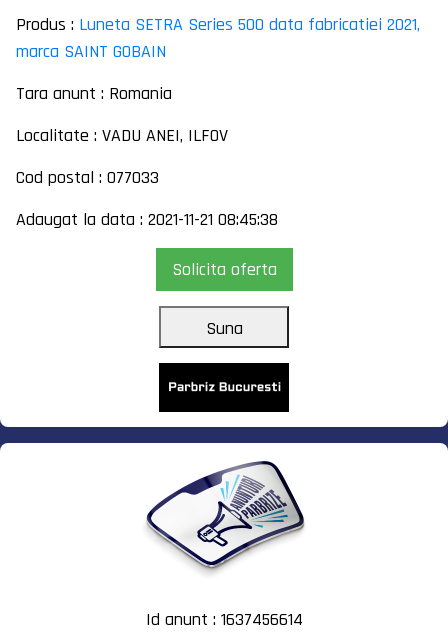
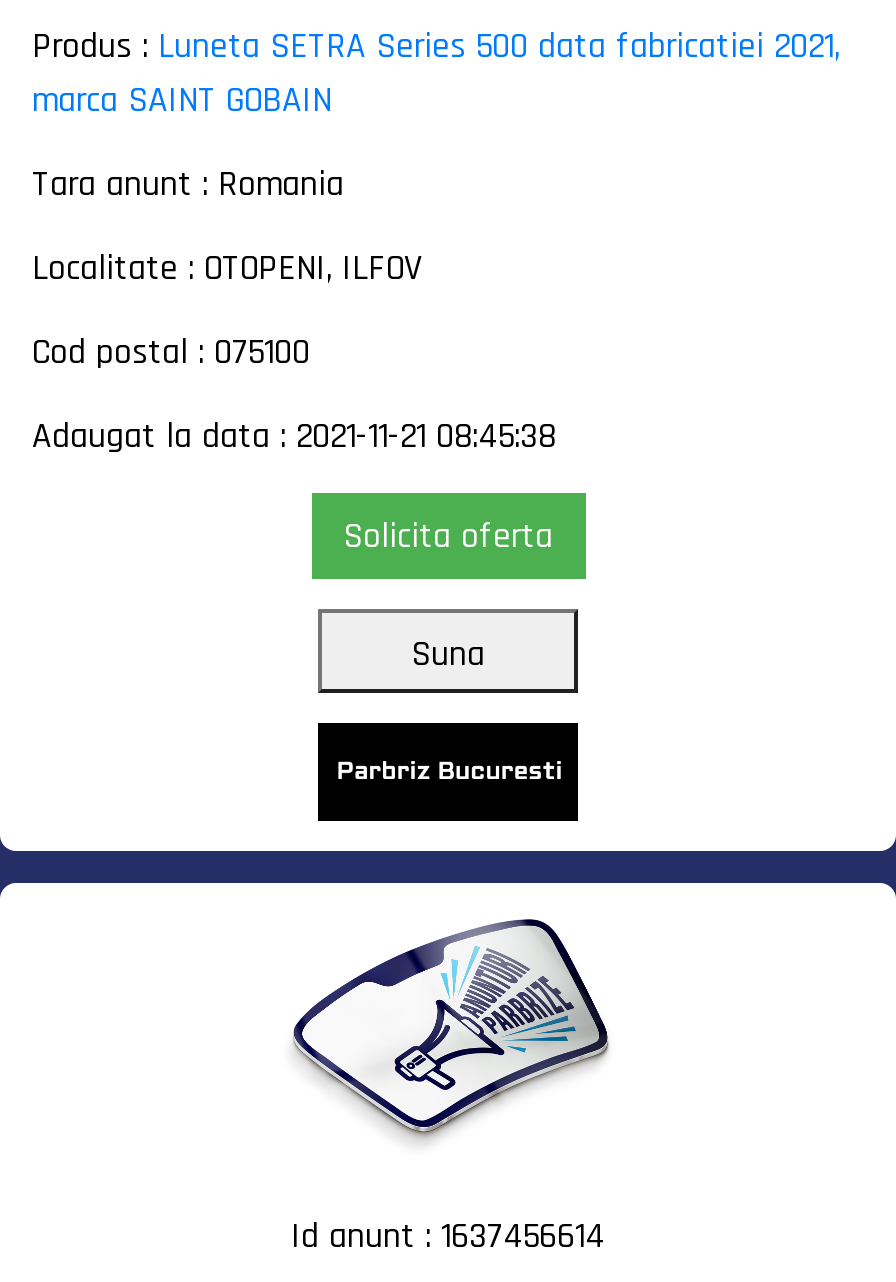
[16,124,228,147] Localitate : VADU ANEI, ILFOV -> [32,245,422,291] Localitate : OTOPENI, ILFOV
[16,166,159,189] Cod postal : 077033 -> [32,329,310,375] Cod postal : 075100

